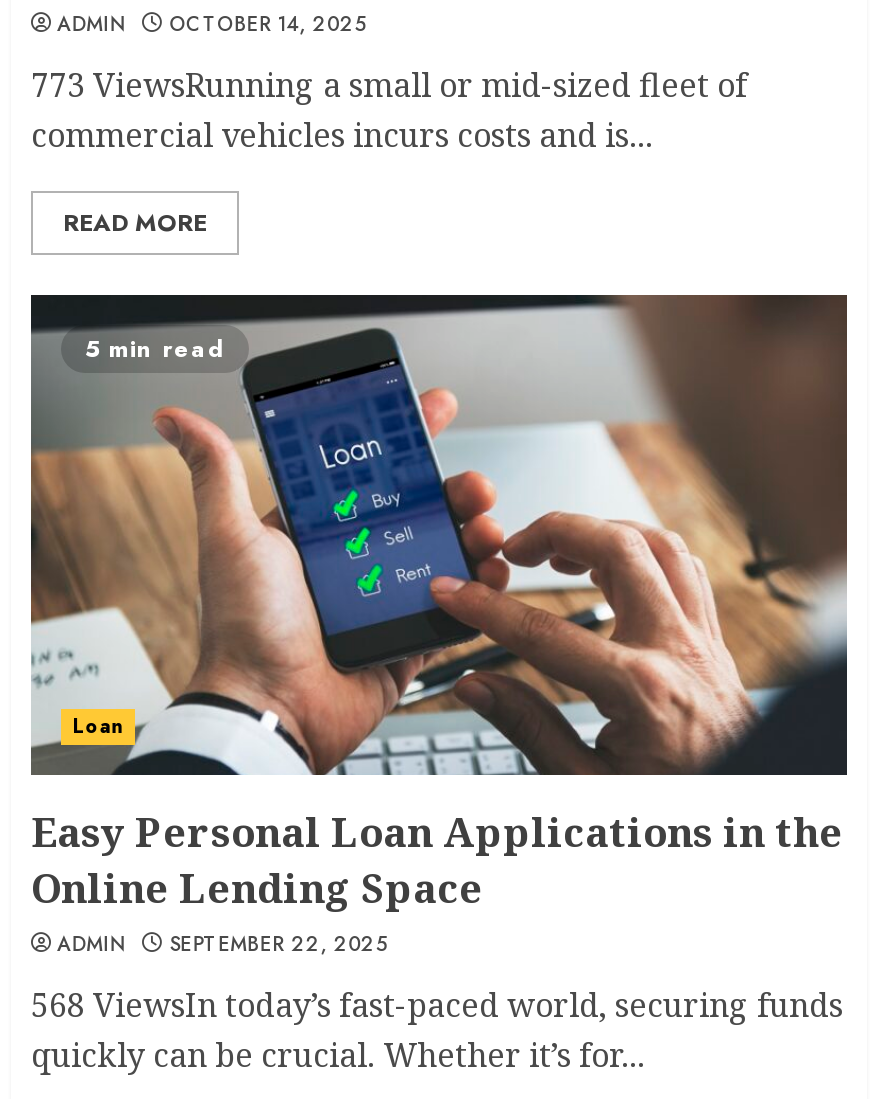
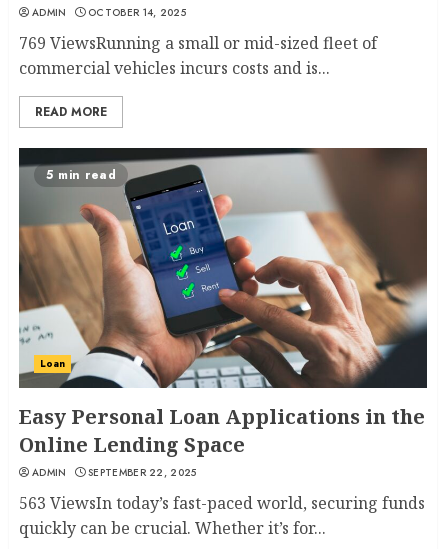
[31,63,747,107] 773 ViewsRunning a small or mid-sized fleet of -> [19,32,377,54] 769 ViewsRunning a small or mid-sized fleet of
[31,983,843,1027] 568 ViewsIn today’s fast-paced world, securing funds -> [19,492,425,514] 563 ViewsIn today’s fast-paced world, securing funds

